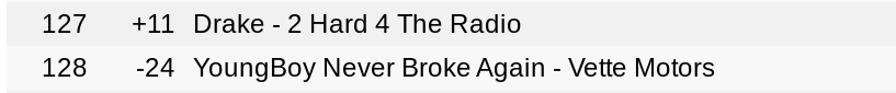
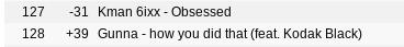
[132,9,522,39] +11 Drake - 2 Hard 4 The Radio -> [69,4,232,20] -31 Kman 6ixx - Obsessed
[136,53,715,83] -24 YoungBoy Never Broke Again - Vette Motors -> [66,26,362,42] +39 Gunna - how you did that (feat. Kodak Black)

